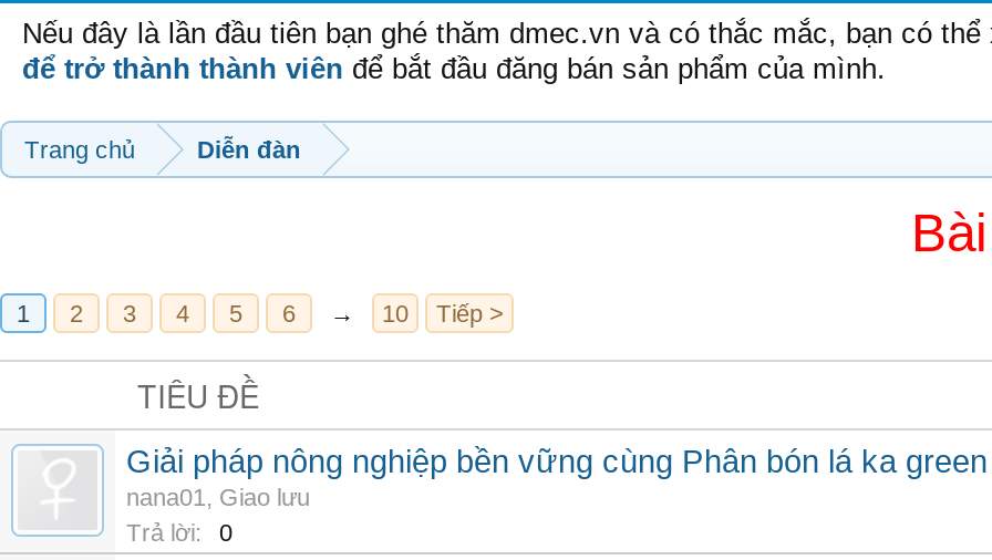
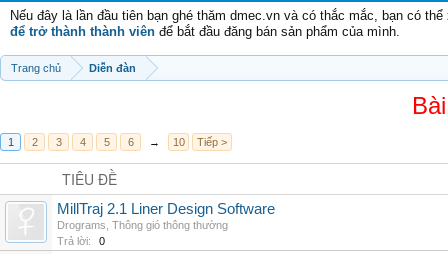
[126,444,988,510] Giải pháp nông nghiệp bền vững cùng Phân bón lá ka green | nana01, Giao lưu -> [57,201,275,231] MillTraj 2.1 Liner Design Software | Drograms, Thông gió thông thường

